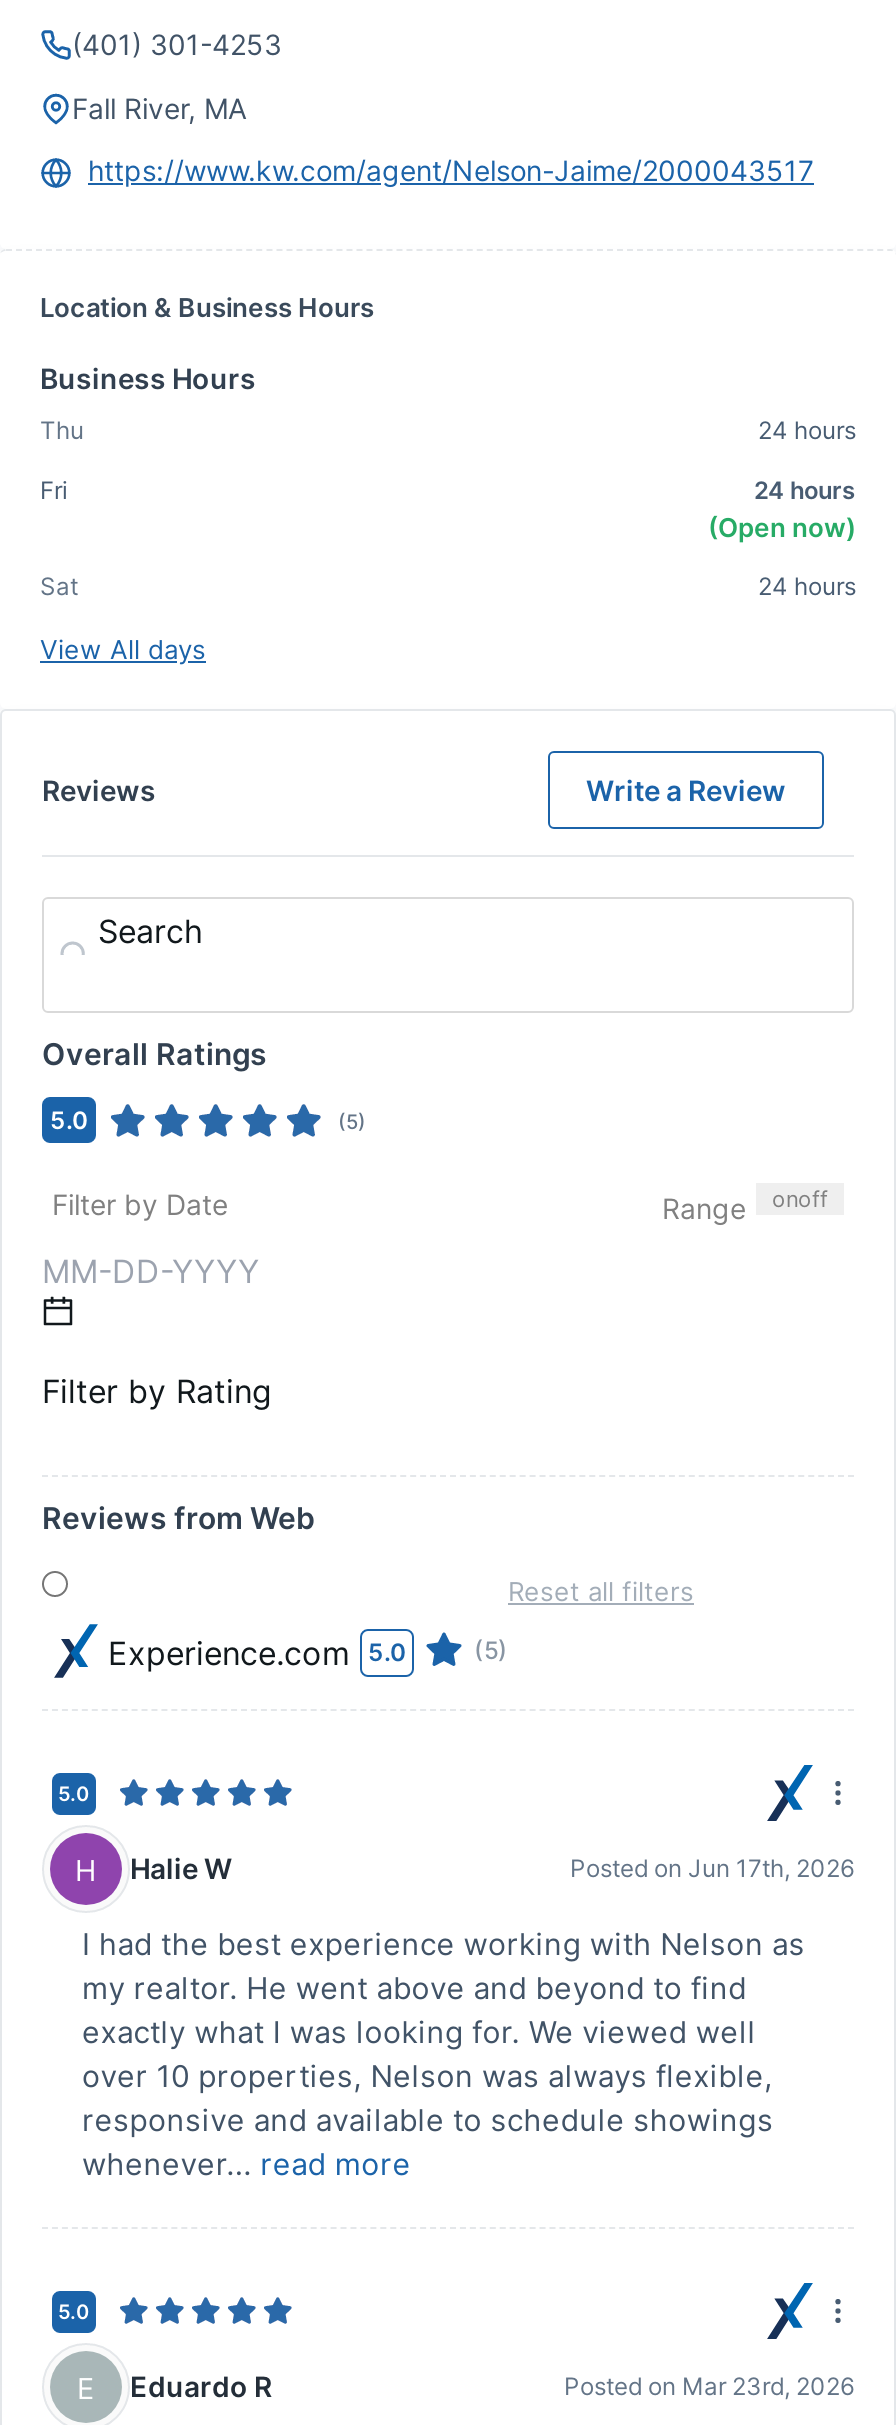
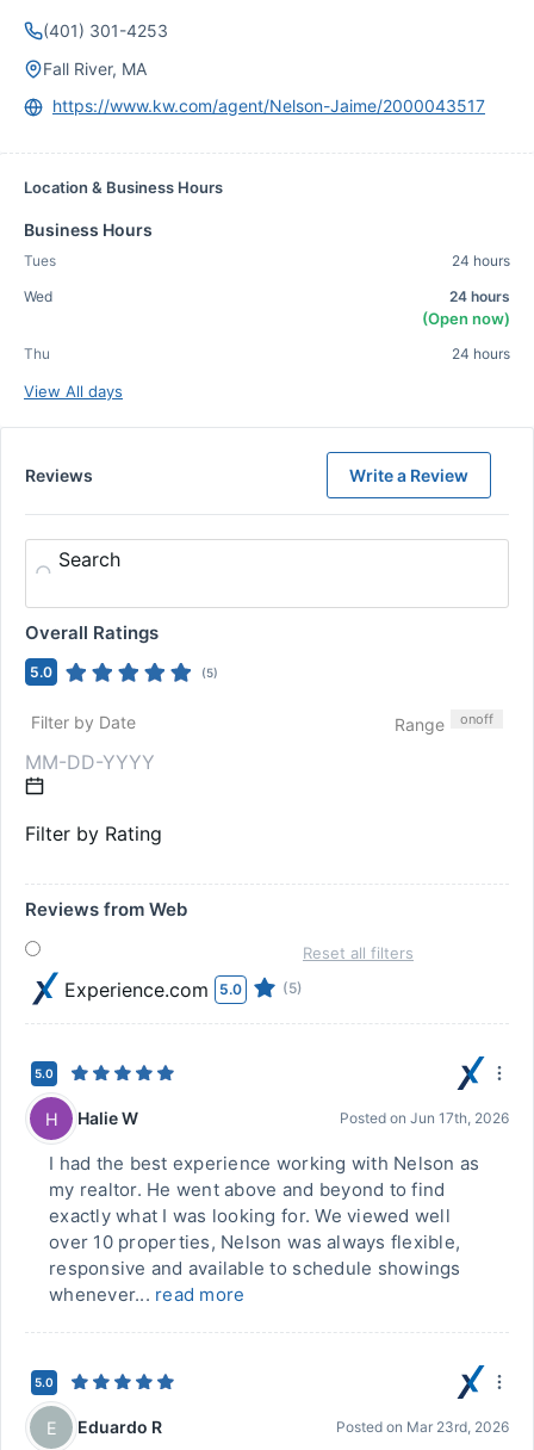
moved [40,415,84,445] -> [24,345,50,362]: Thu
none -> [24,252,56,269] Tues
[40,475,68,505] Fri -> [24,287,52,305] Wed
[40,571,78,601] Sat -> none

